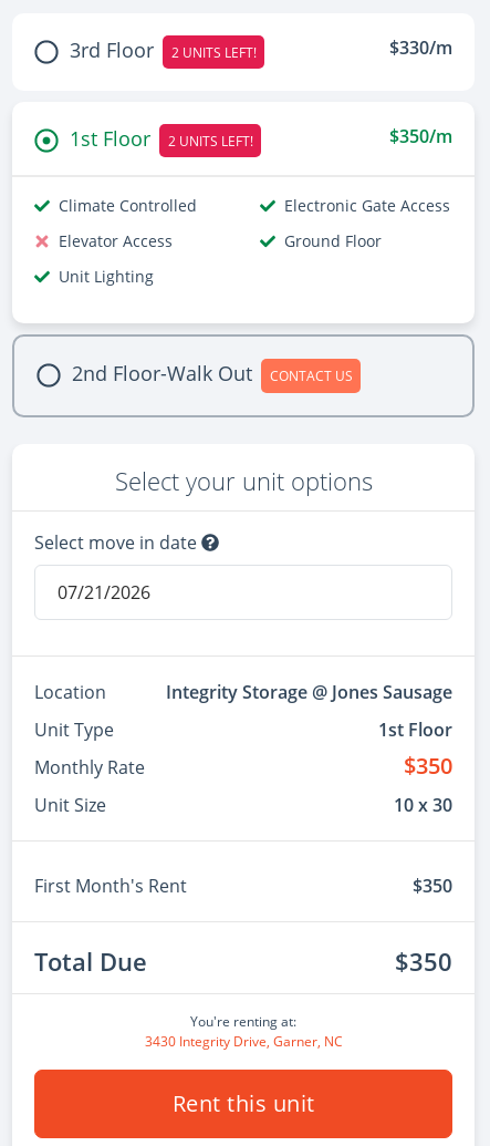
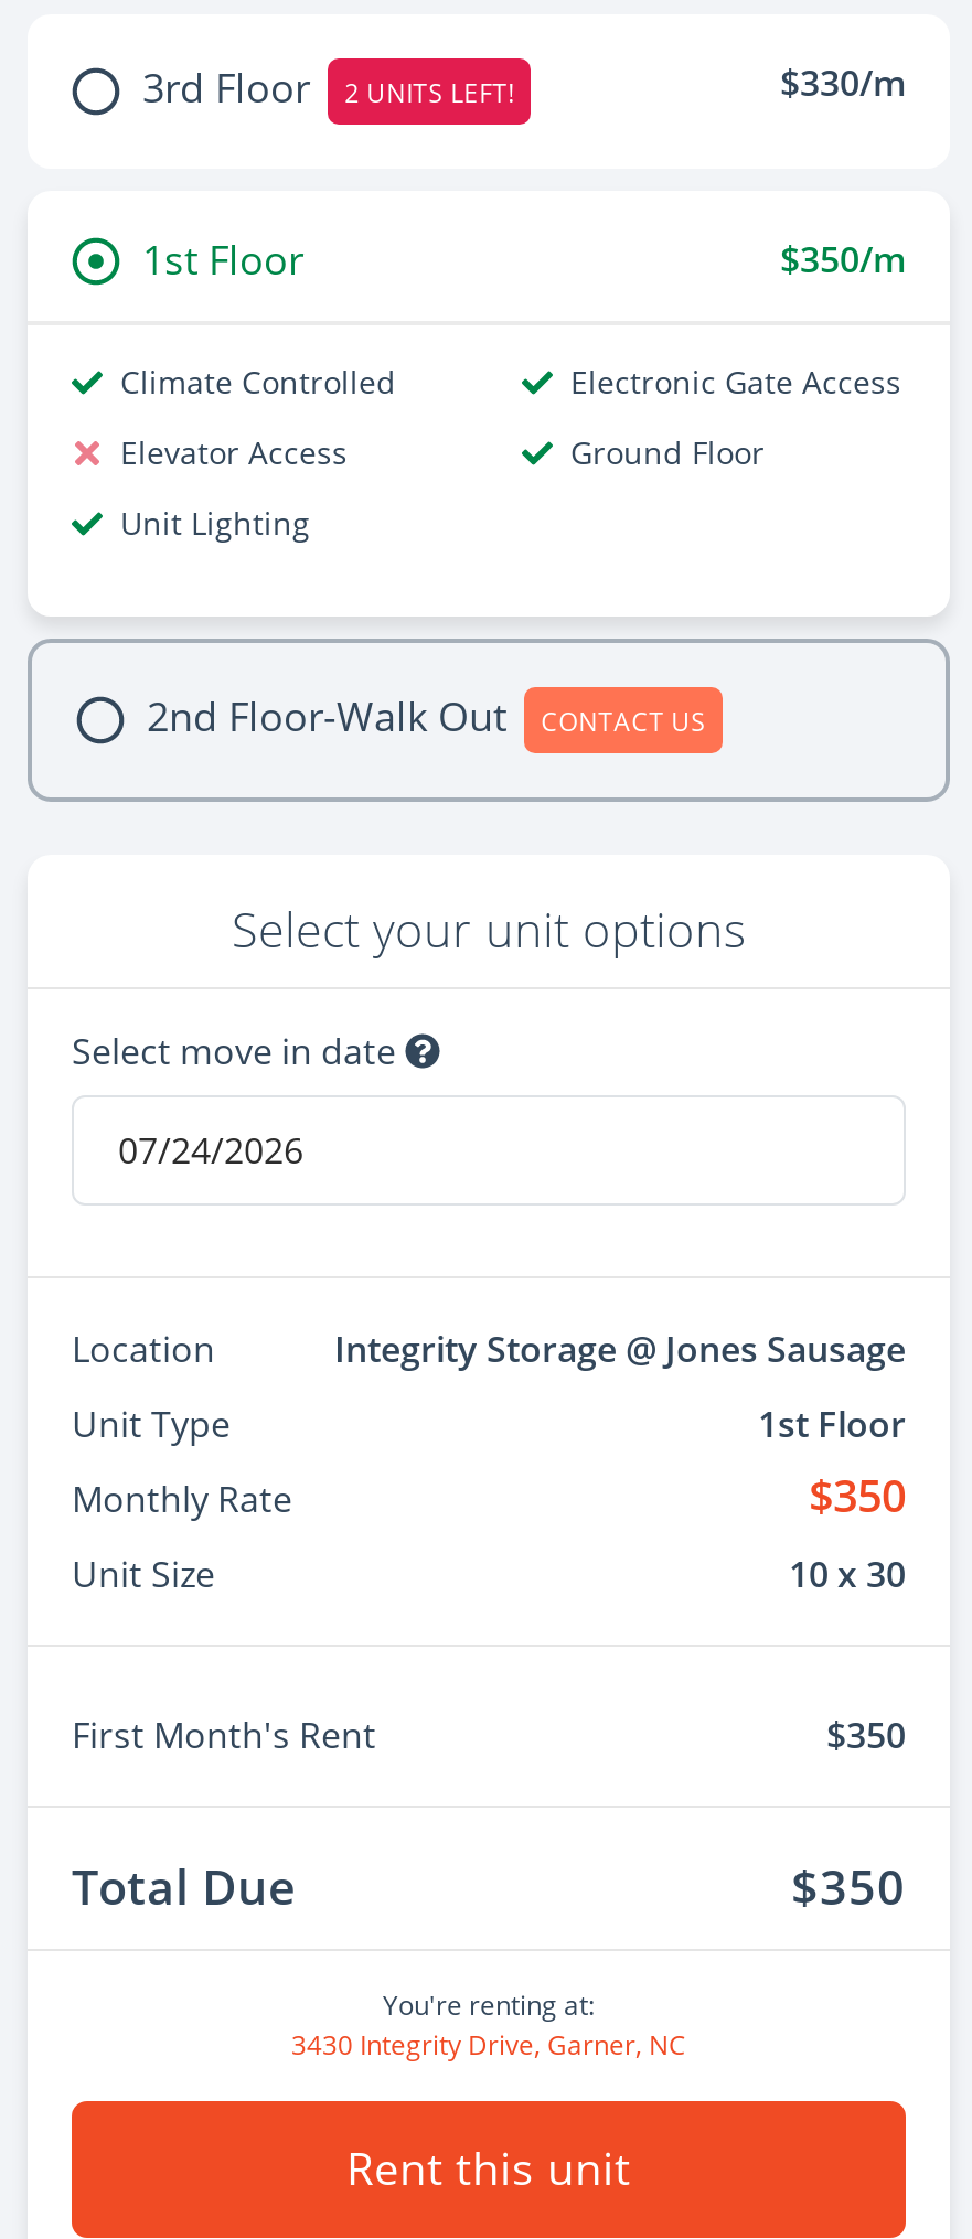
[168,132,253,149] 2 UNITS LEFT! -> none

